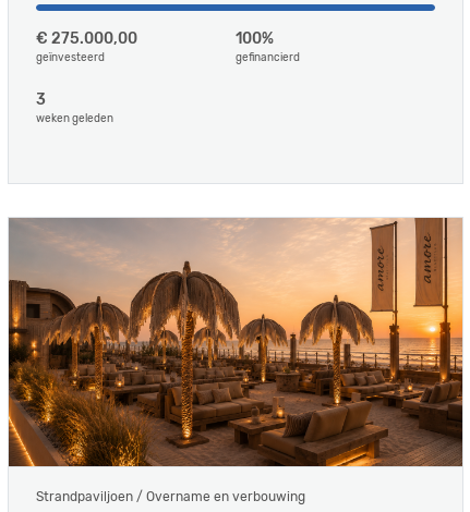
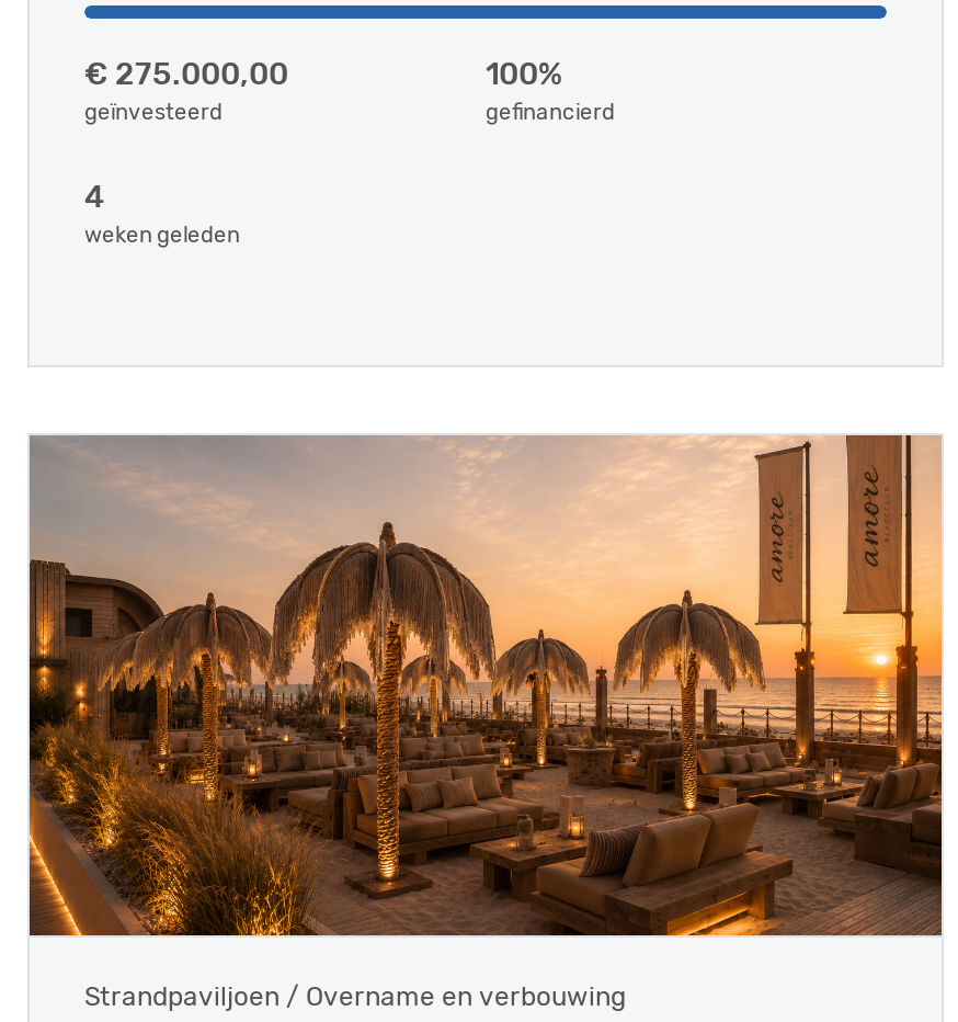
[36,90,46,109] 3 -> [84,179,104,216] 4

